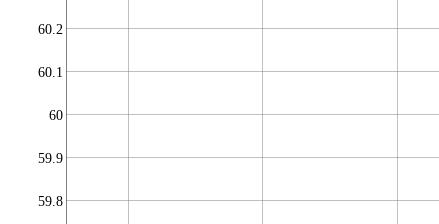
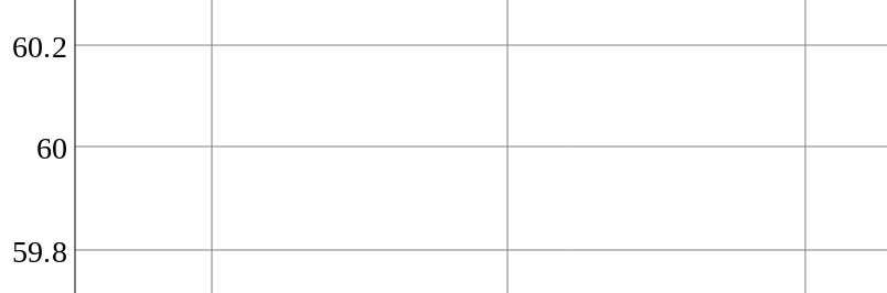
[38,65,63,80] 60.1 -> none
[38,151,63,166] 59.9 -> none

